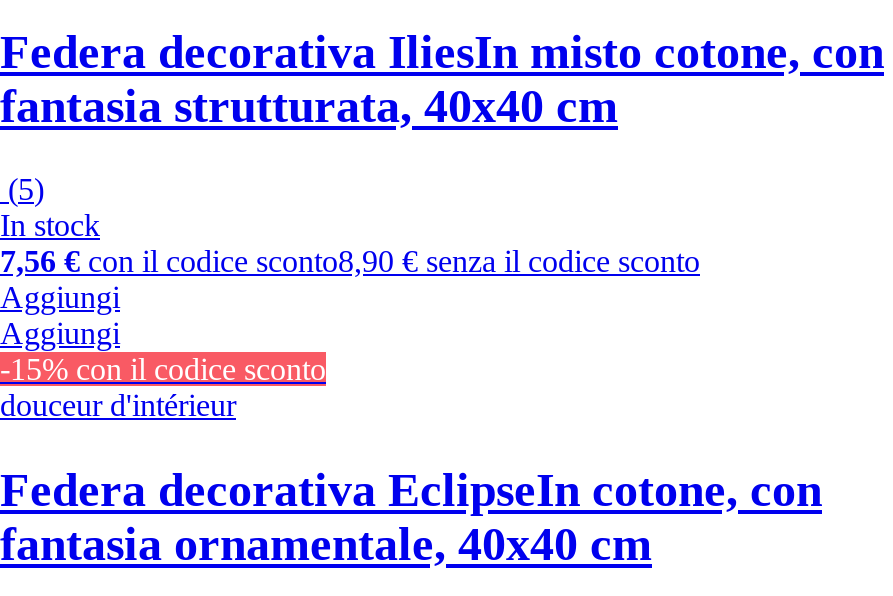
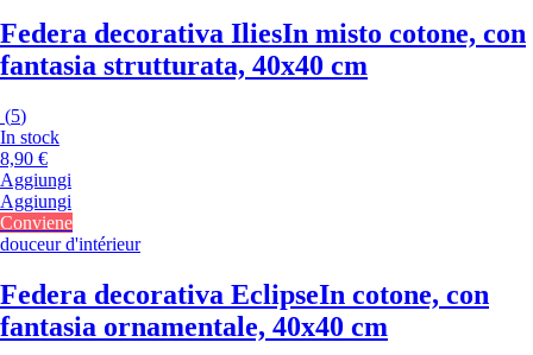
[0,245,700,279] 7,56 €con il codice sconto8,90 € senza il codice sconto -> [0,149,48,169] 8,90 €
[0,353,326,387] -15% con il codice sconto -> [0,213,73,233] Conviene

